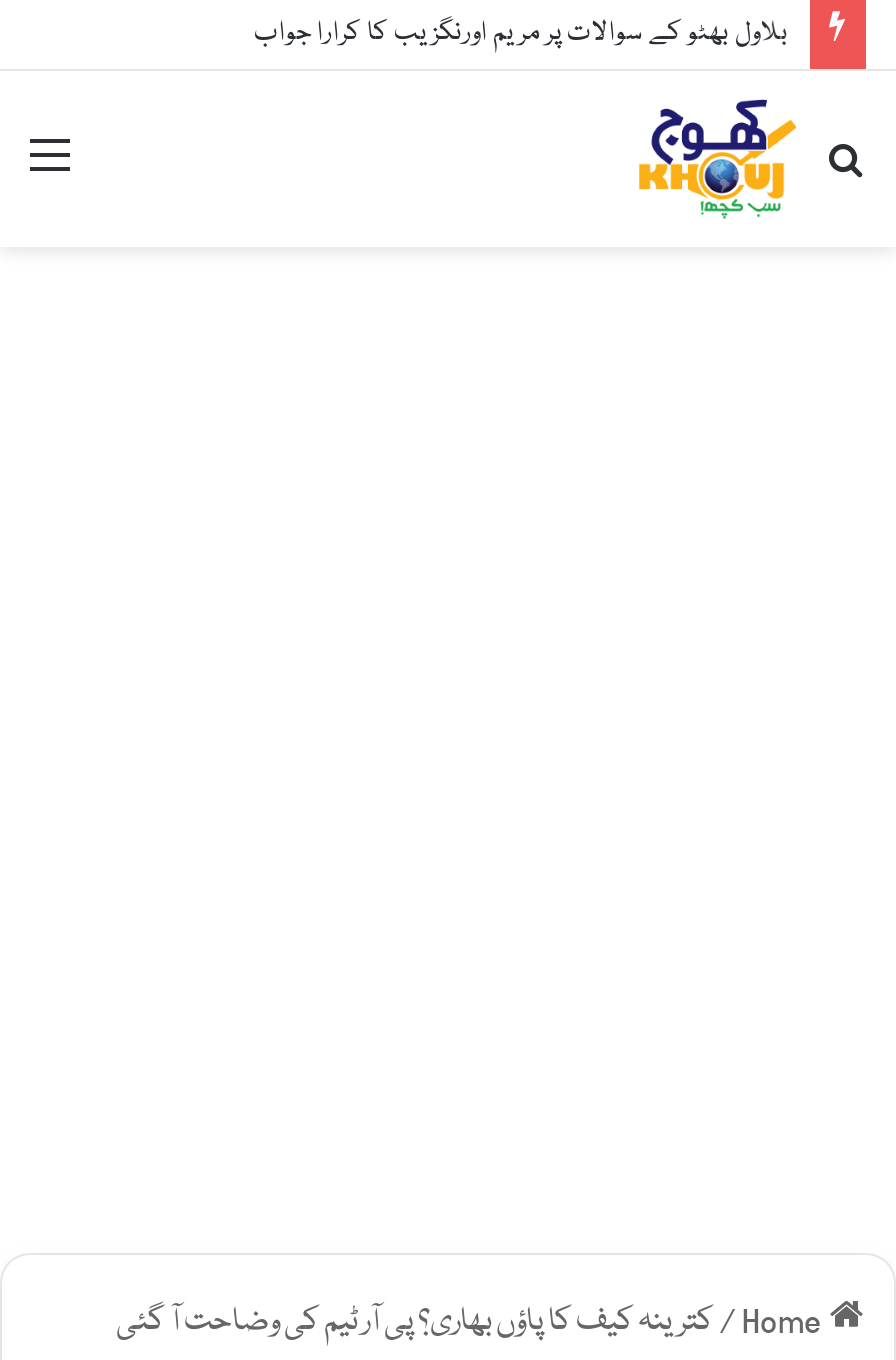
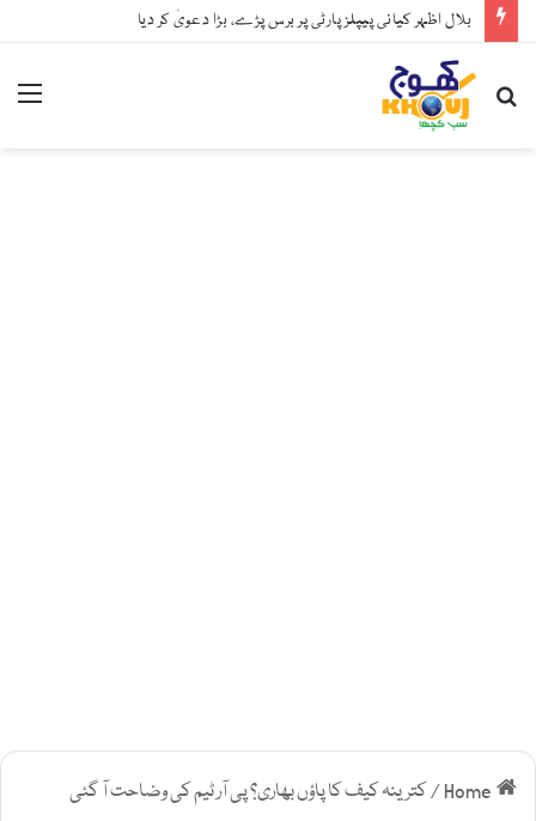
[254,13,789,53] بلاول بھٹو کے سوالات پر مریم اورنگزیب کا کرارا جواب -> [137,8,472,32] بلال اظہر کیانی پیپلز پارٹی پر برس پڑے، بڑا دعویٰ کر دیا

